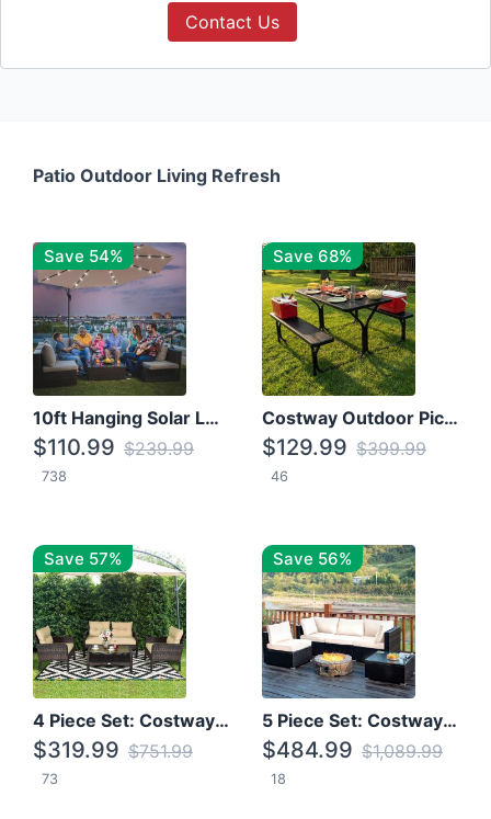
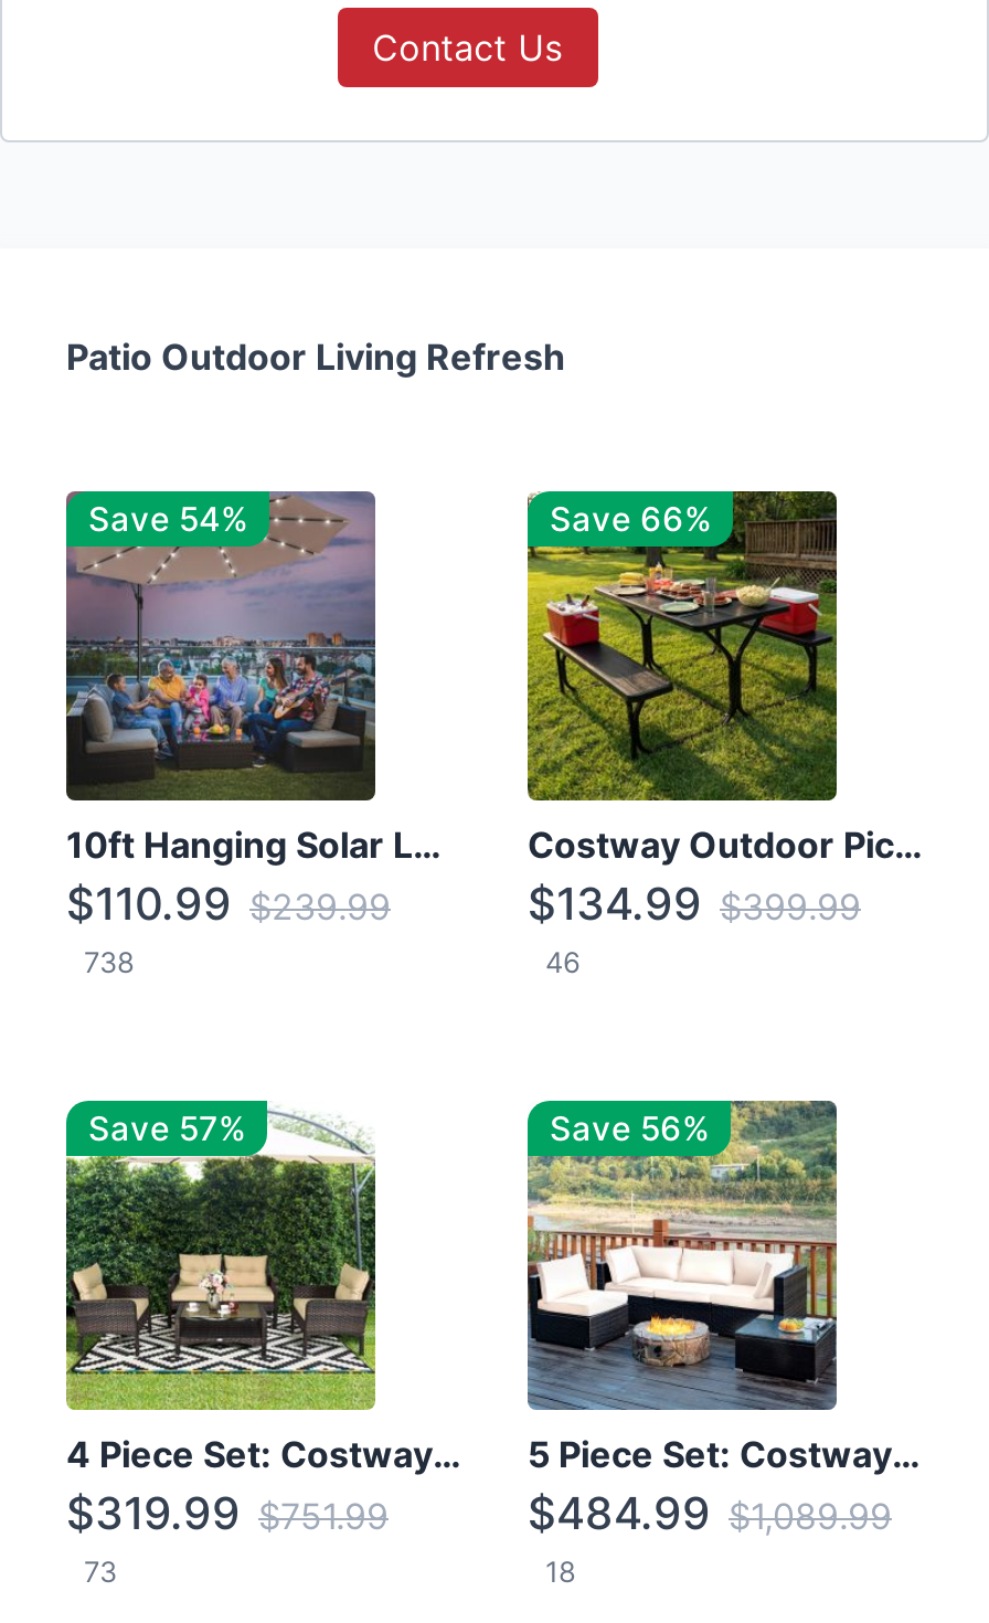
[273,245,352,266] Save 68% -> [550,497,711,539] Save 66%
[262,434,426,460] $129.99 $399.99 -> [528,877,861,930] $134.99 $399.99

